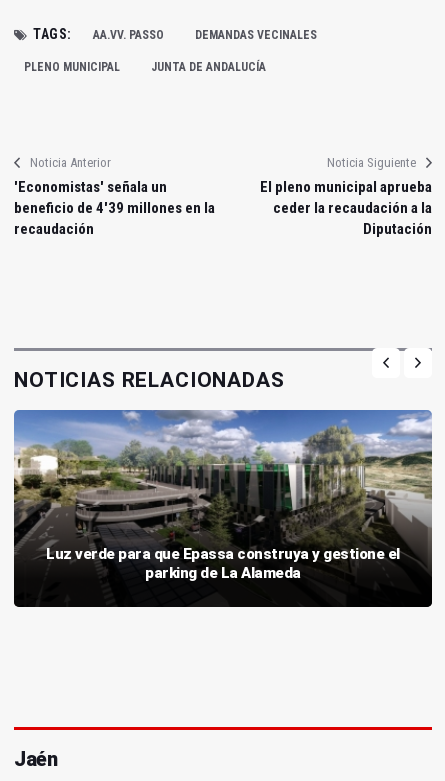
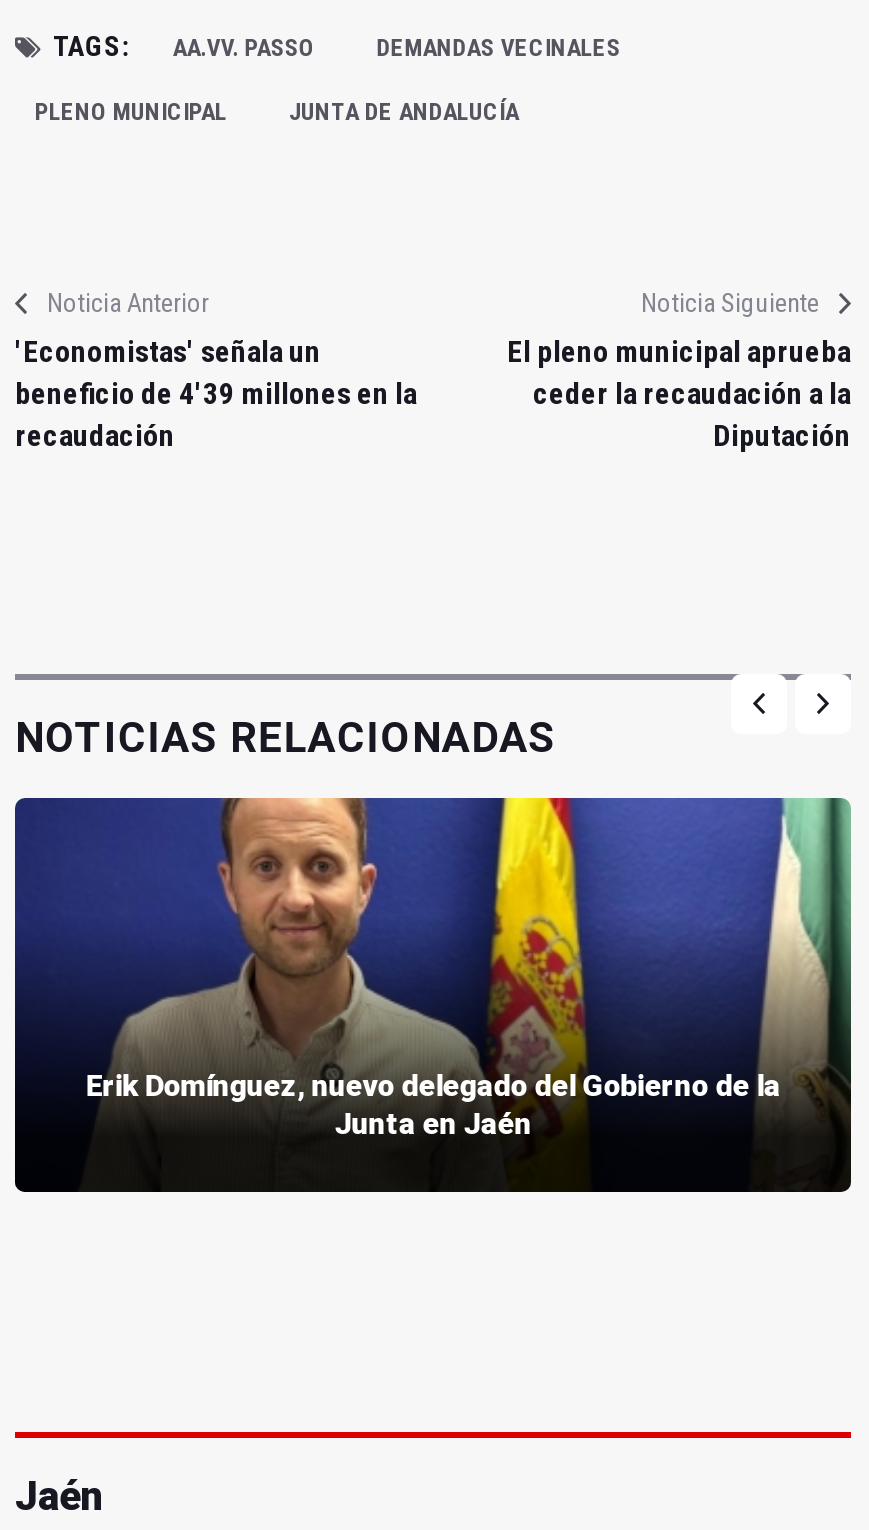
[13,409,433,582] [image] | Luz verde para que Epassa construya y gestione el | parking de La Alameda -> [13,796,851,1142] [image] | Erik Domínguez, nuevo delegado del Gobierno de la | Junta en Jaén

